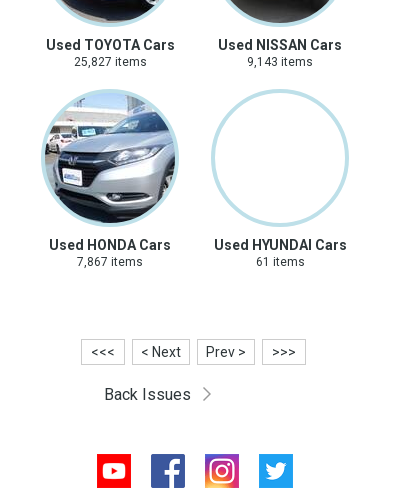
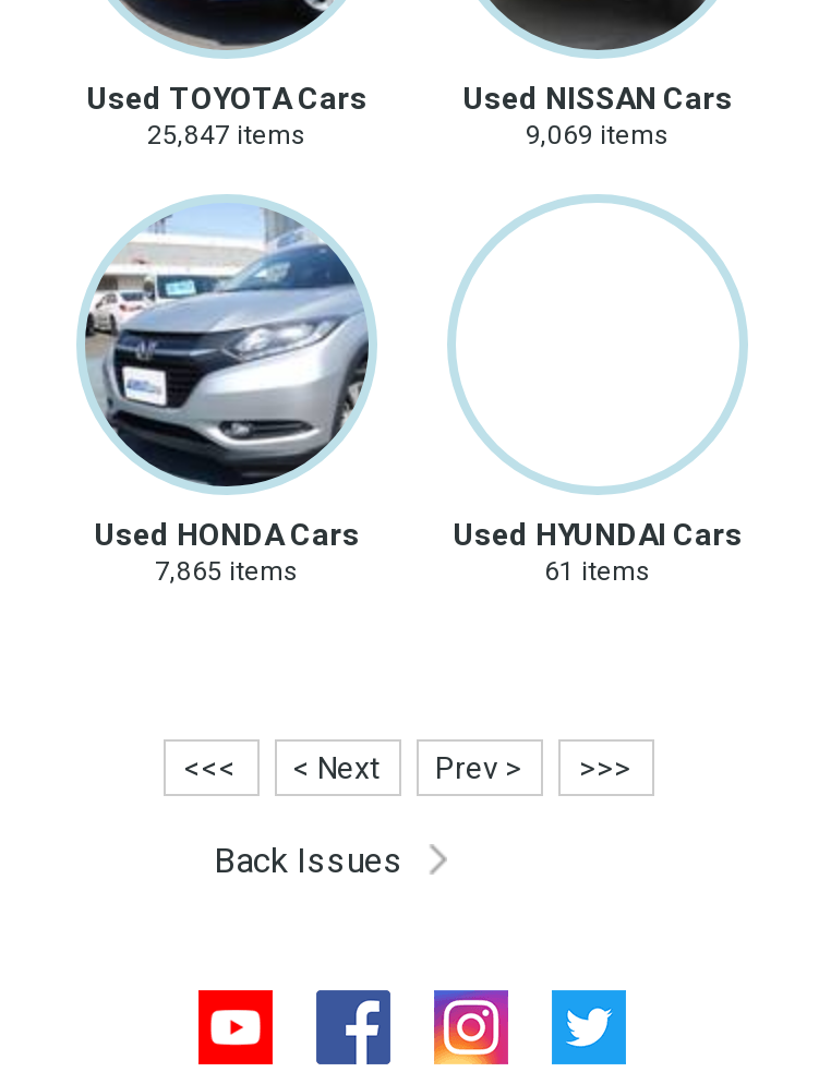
[73,55,146,69] 25,827 items -> [147,119,306,150] 25,847 items
[247,55,313,69] 9,143 items -> [526,119,670,150] 9,069 items
[77,255,143,269] 7,867 items -> [155,555,299,586] 7,865 items

